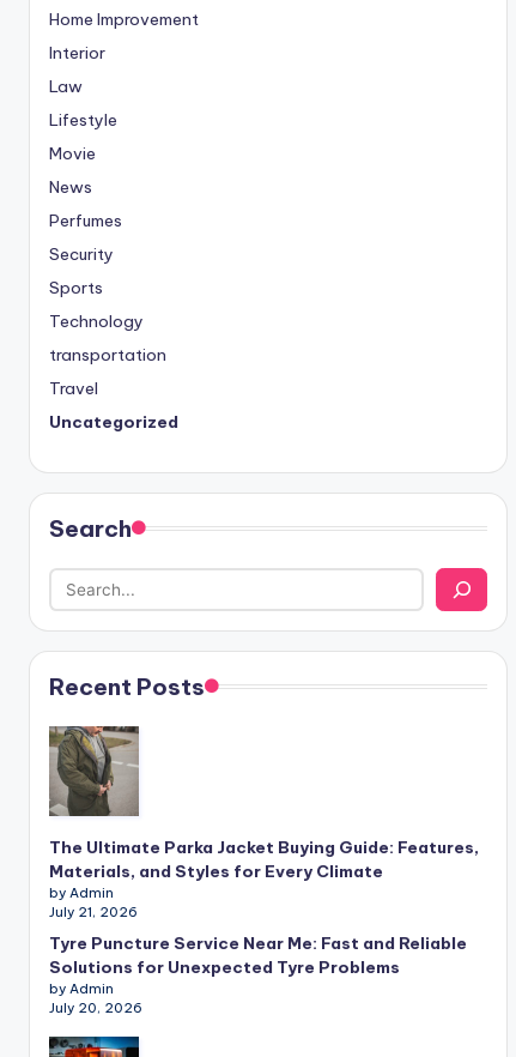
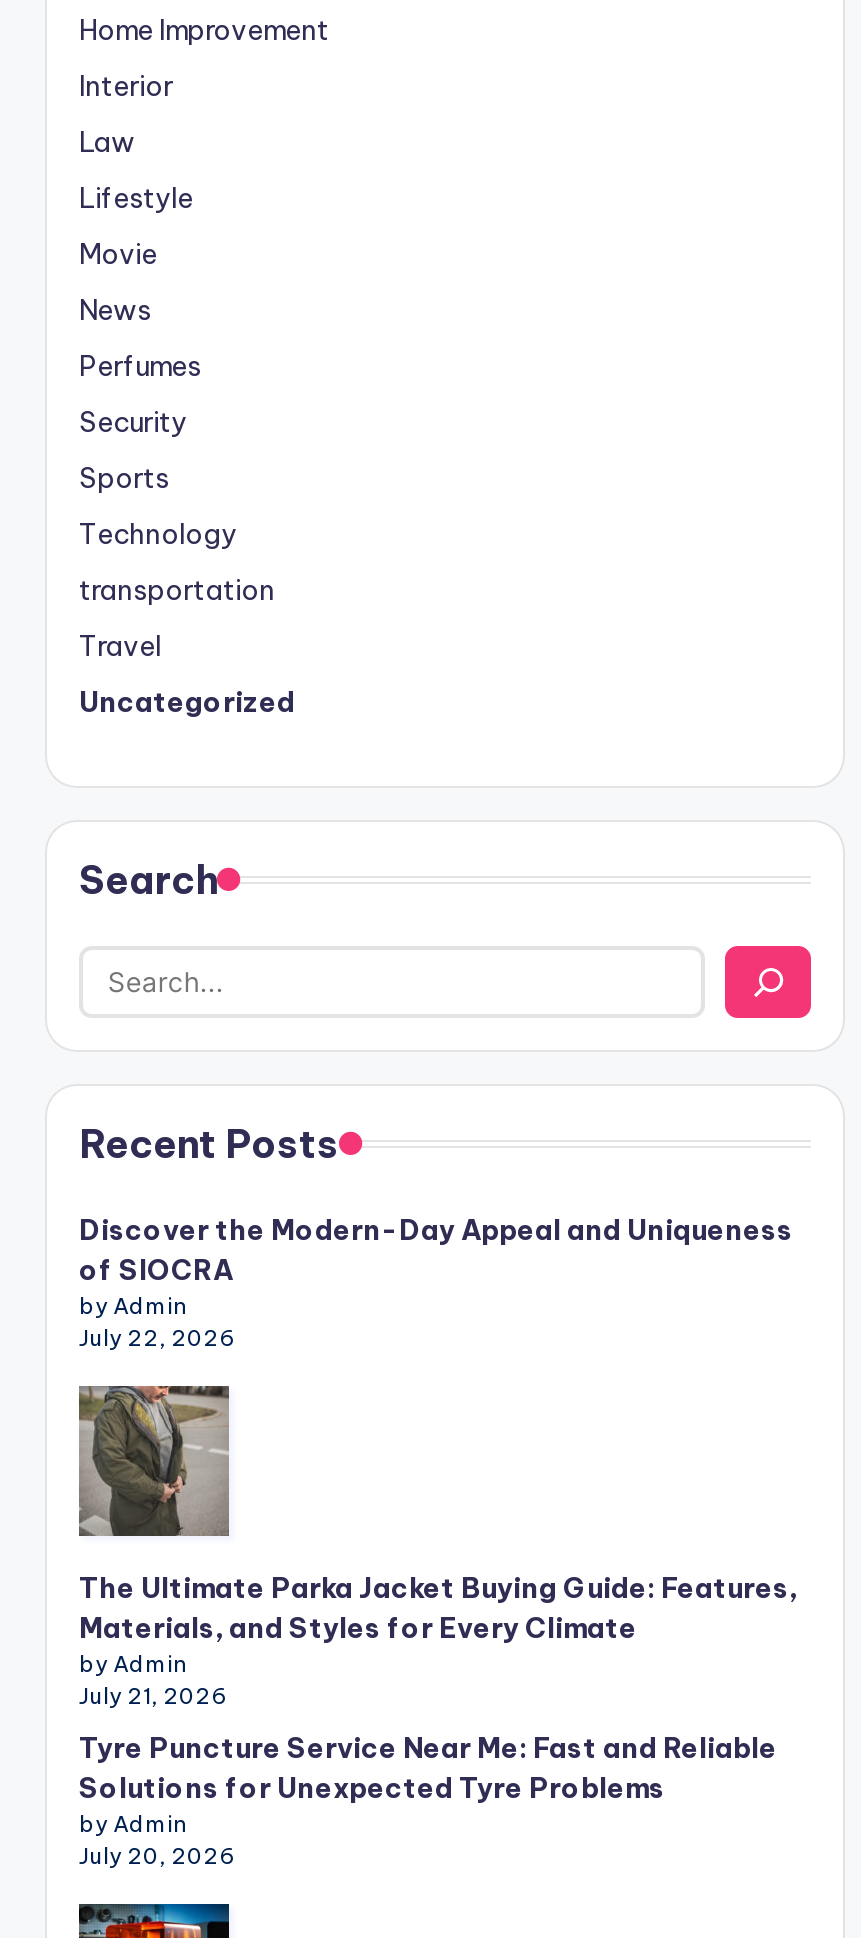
none -> [79,1213,793,1353] Discover the Modern-Day Appeal and Uniqueness | of SIOCRA | by Admin | July 22, 2026

